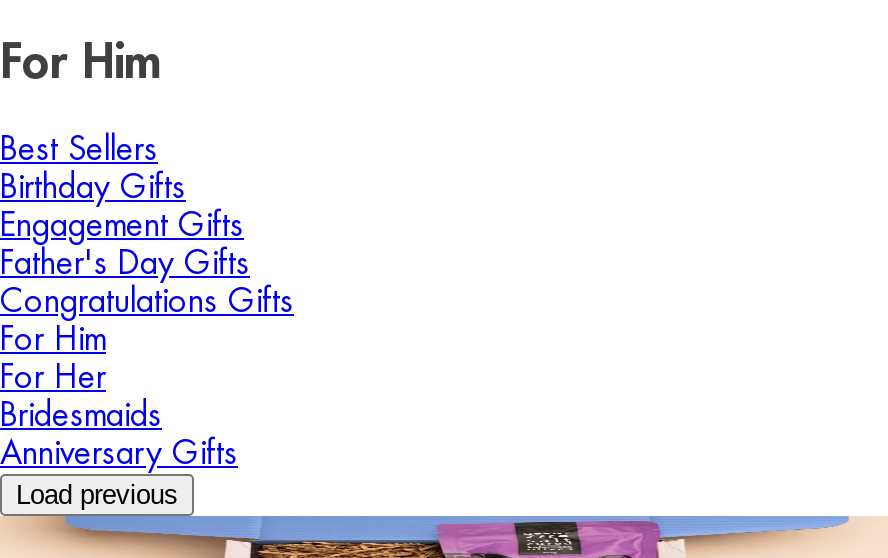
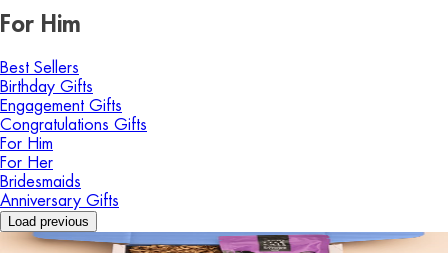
[0,247,250,279] Father's Day Gifts -> none

